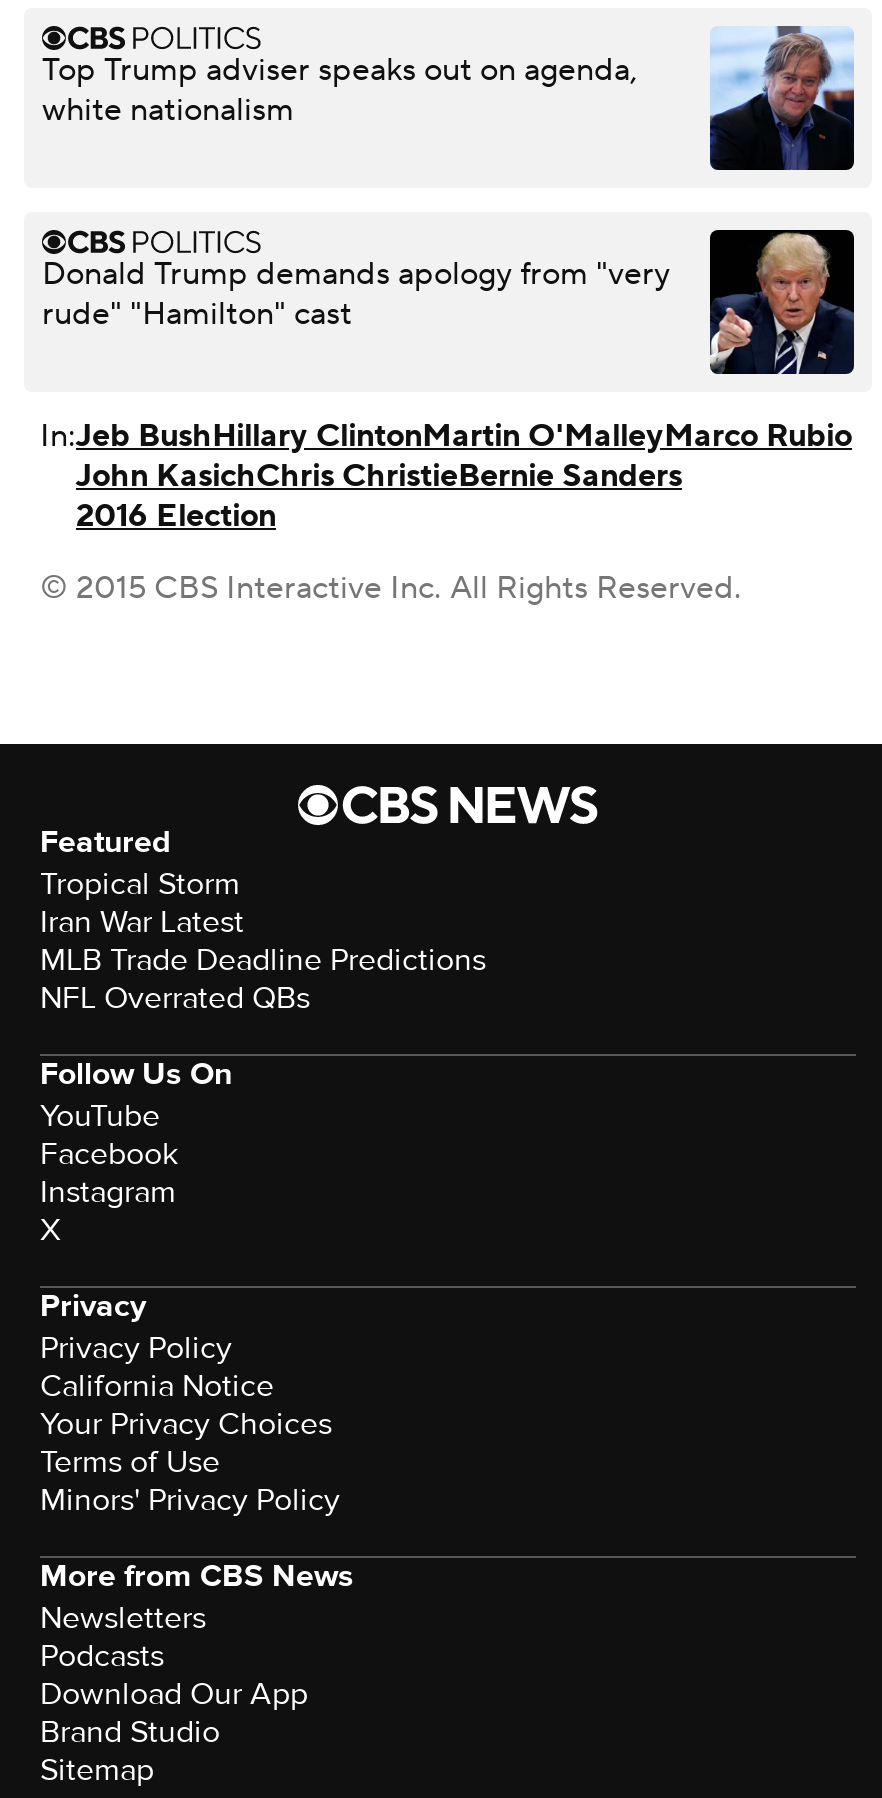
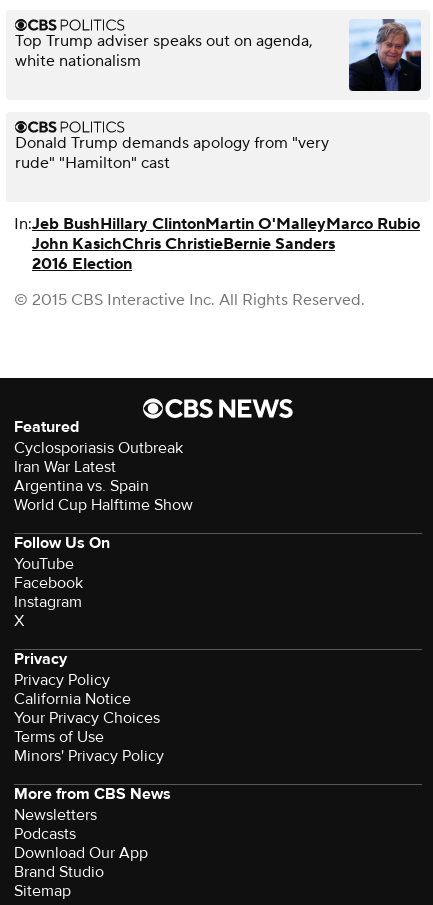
[708,228,856,376] [image] -> none
[40,864,240,904] Tropical Storm -> [14,438,183,458] Cyclosporiasis Outbreak
[40,940,486,1018] MLB Trade Deadline Predictions | NFL Overrated QBs -> [14,476,193,515] Argentina vs. Spain | World Cup Halftime Show

